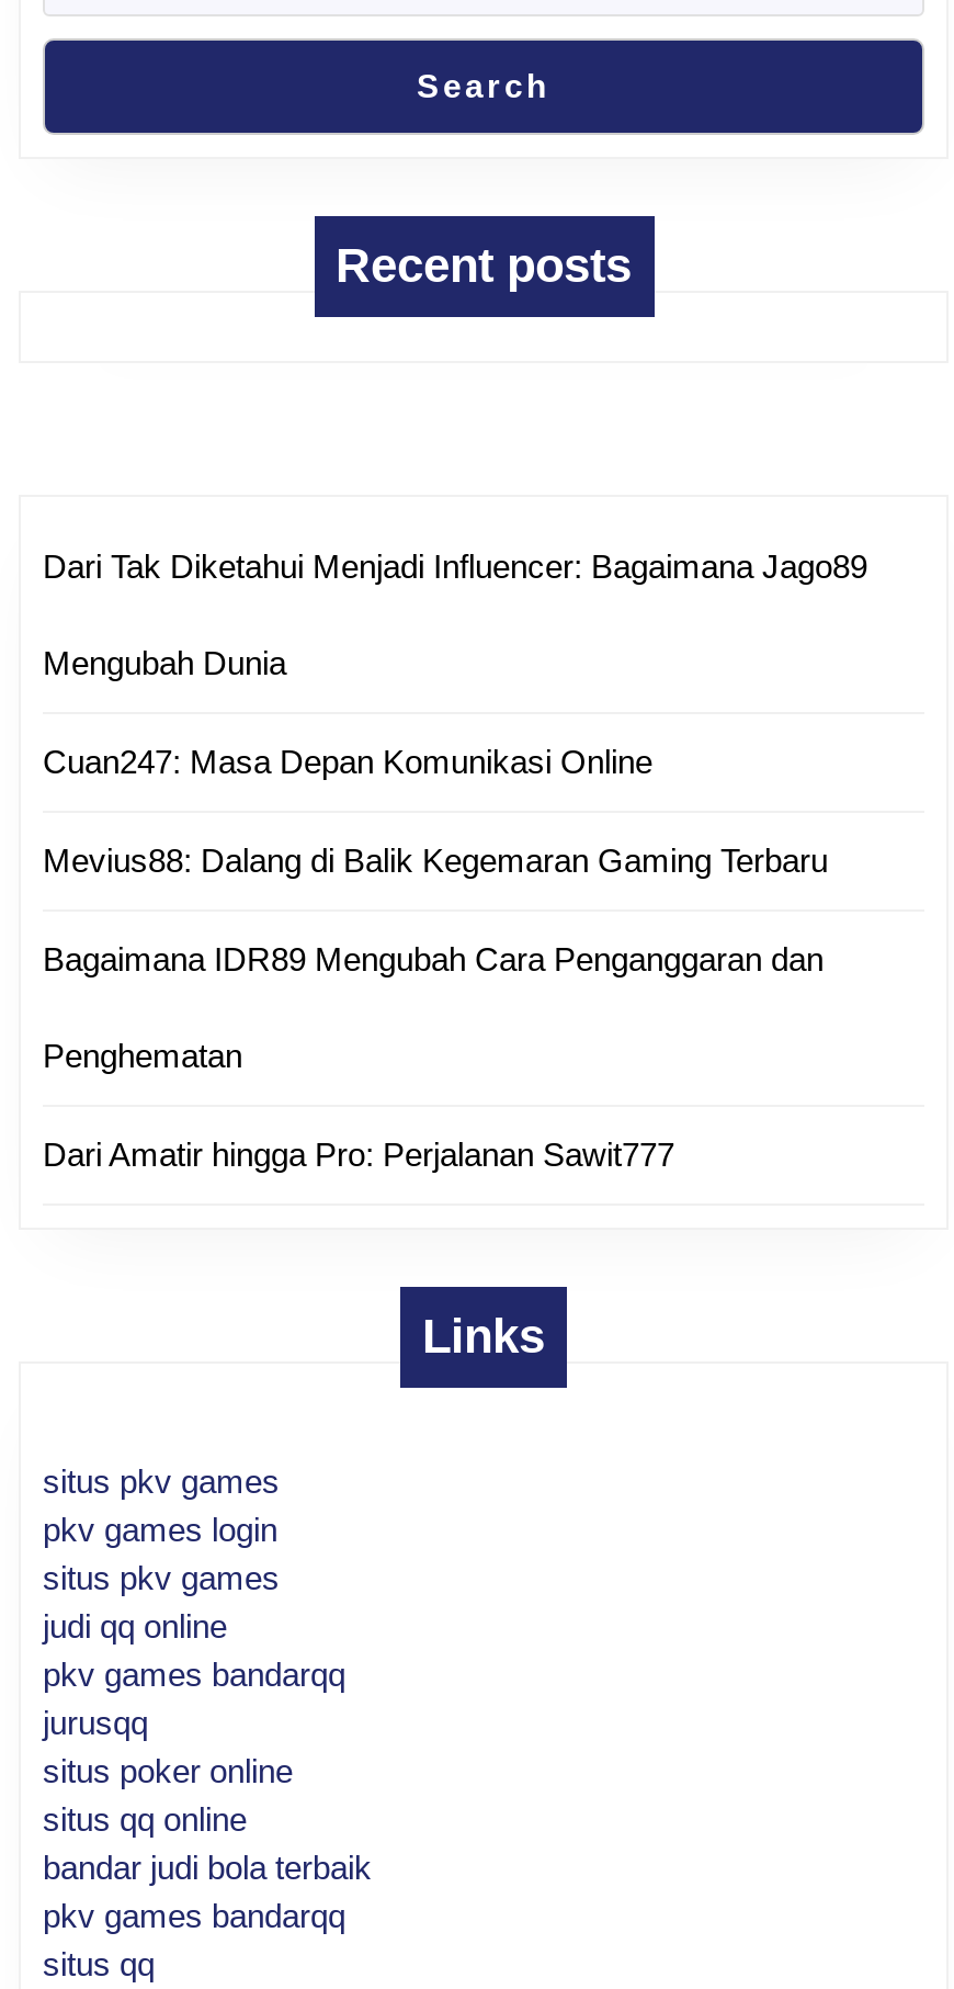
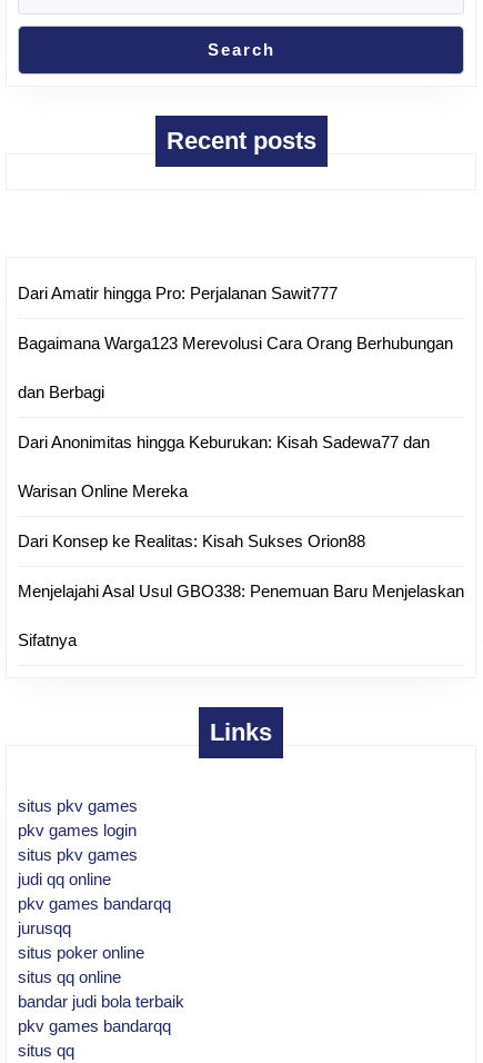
[43,546,867,1073] Dari Tak Diketahui Menjadi Influencer: Bagaimana Jago89 | Mengubah Dunia | Cuan247: Masa Depan Komunikasi Online | Mevius88: Dalang di Balik Kegemaran Gaming Terbaru | Bagaimana IDR89 Mengubah Cara Penganggaran dan | Penghematan -> none
moved [43,1134,674,1172] -> [18,283,338,302]: Dari Amatir hingga Pro: Perjalanan Sawit777
none -> [18,333,464,649] Bagaimana Warga123 Merevolusi Cara Orang Berhubungan | dan Berbagi | Dari Anonimitas hingga Keburukan: Kisah Sadewa77 dan | Warisan Online Mereka | Dari Konsep ke Realitas: Kisah Sukses Orion88 | Menjelajahi Asal Usul GBO338: Penemuan Baru Menjelaskan | Sifatnya

